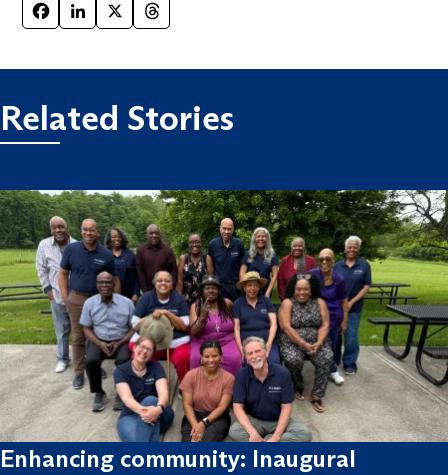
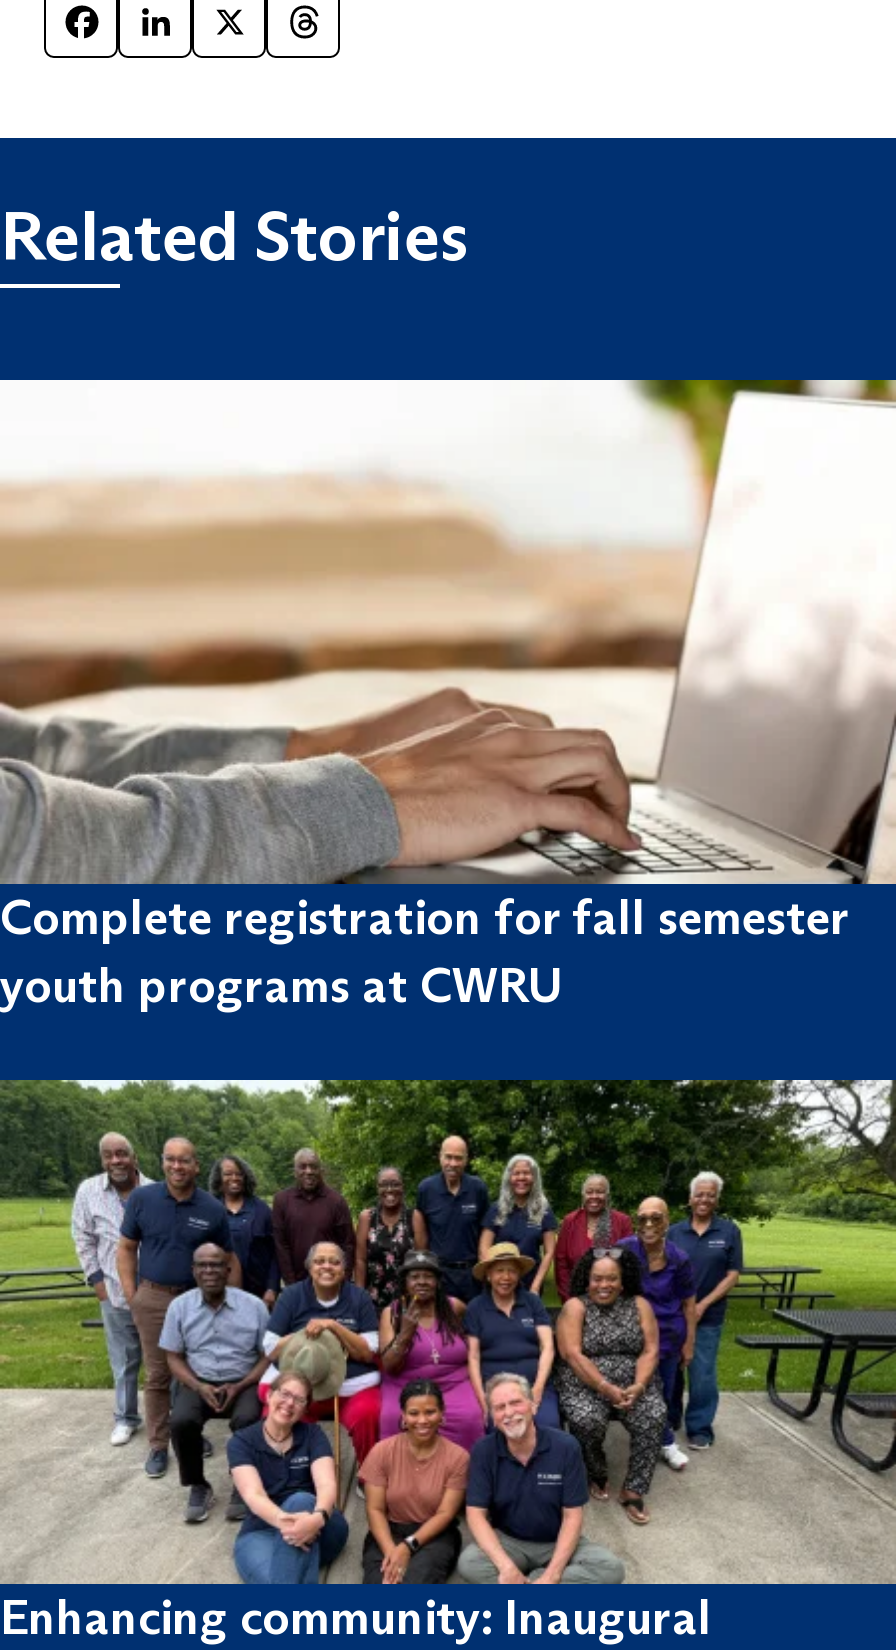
none -> [0,378,890,1013] [image] | Complete registration for fall semester | youth programs at CWRU

